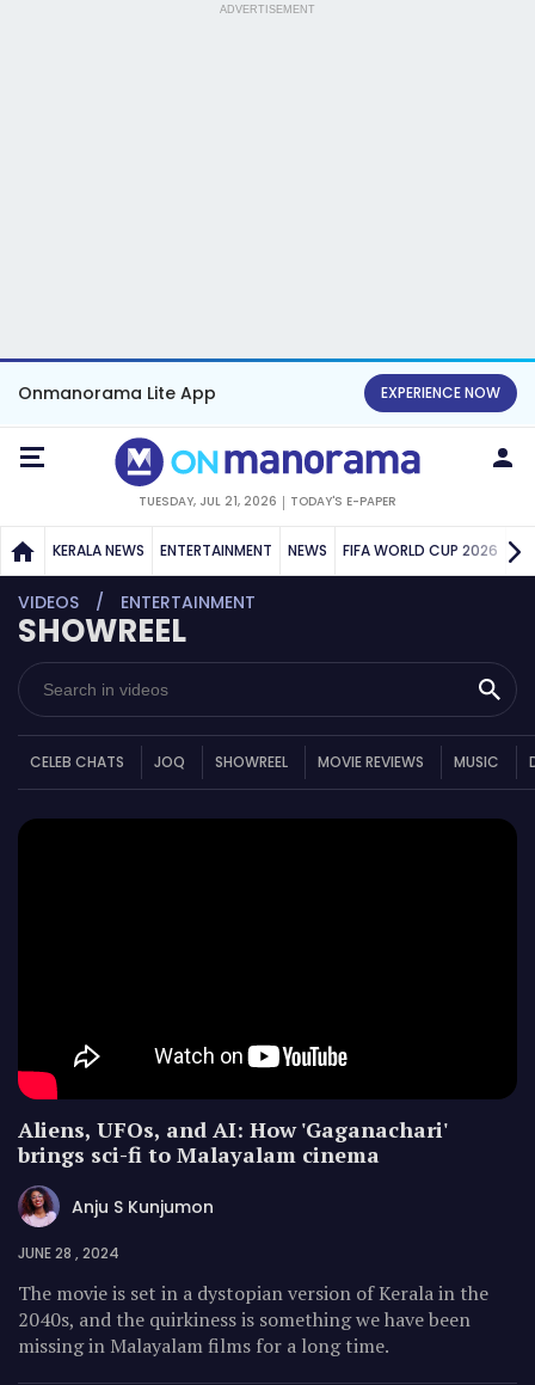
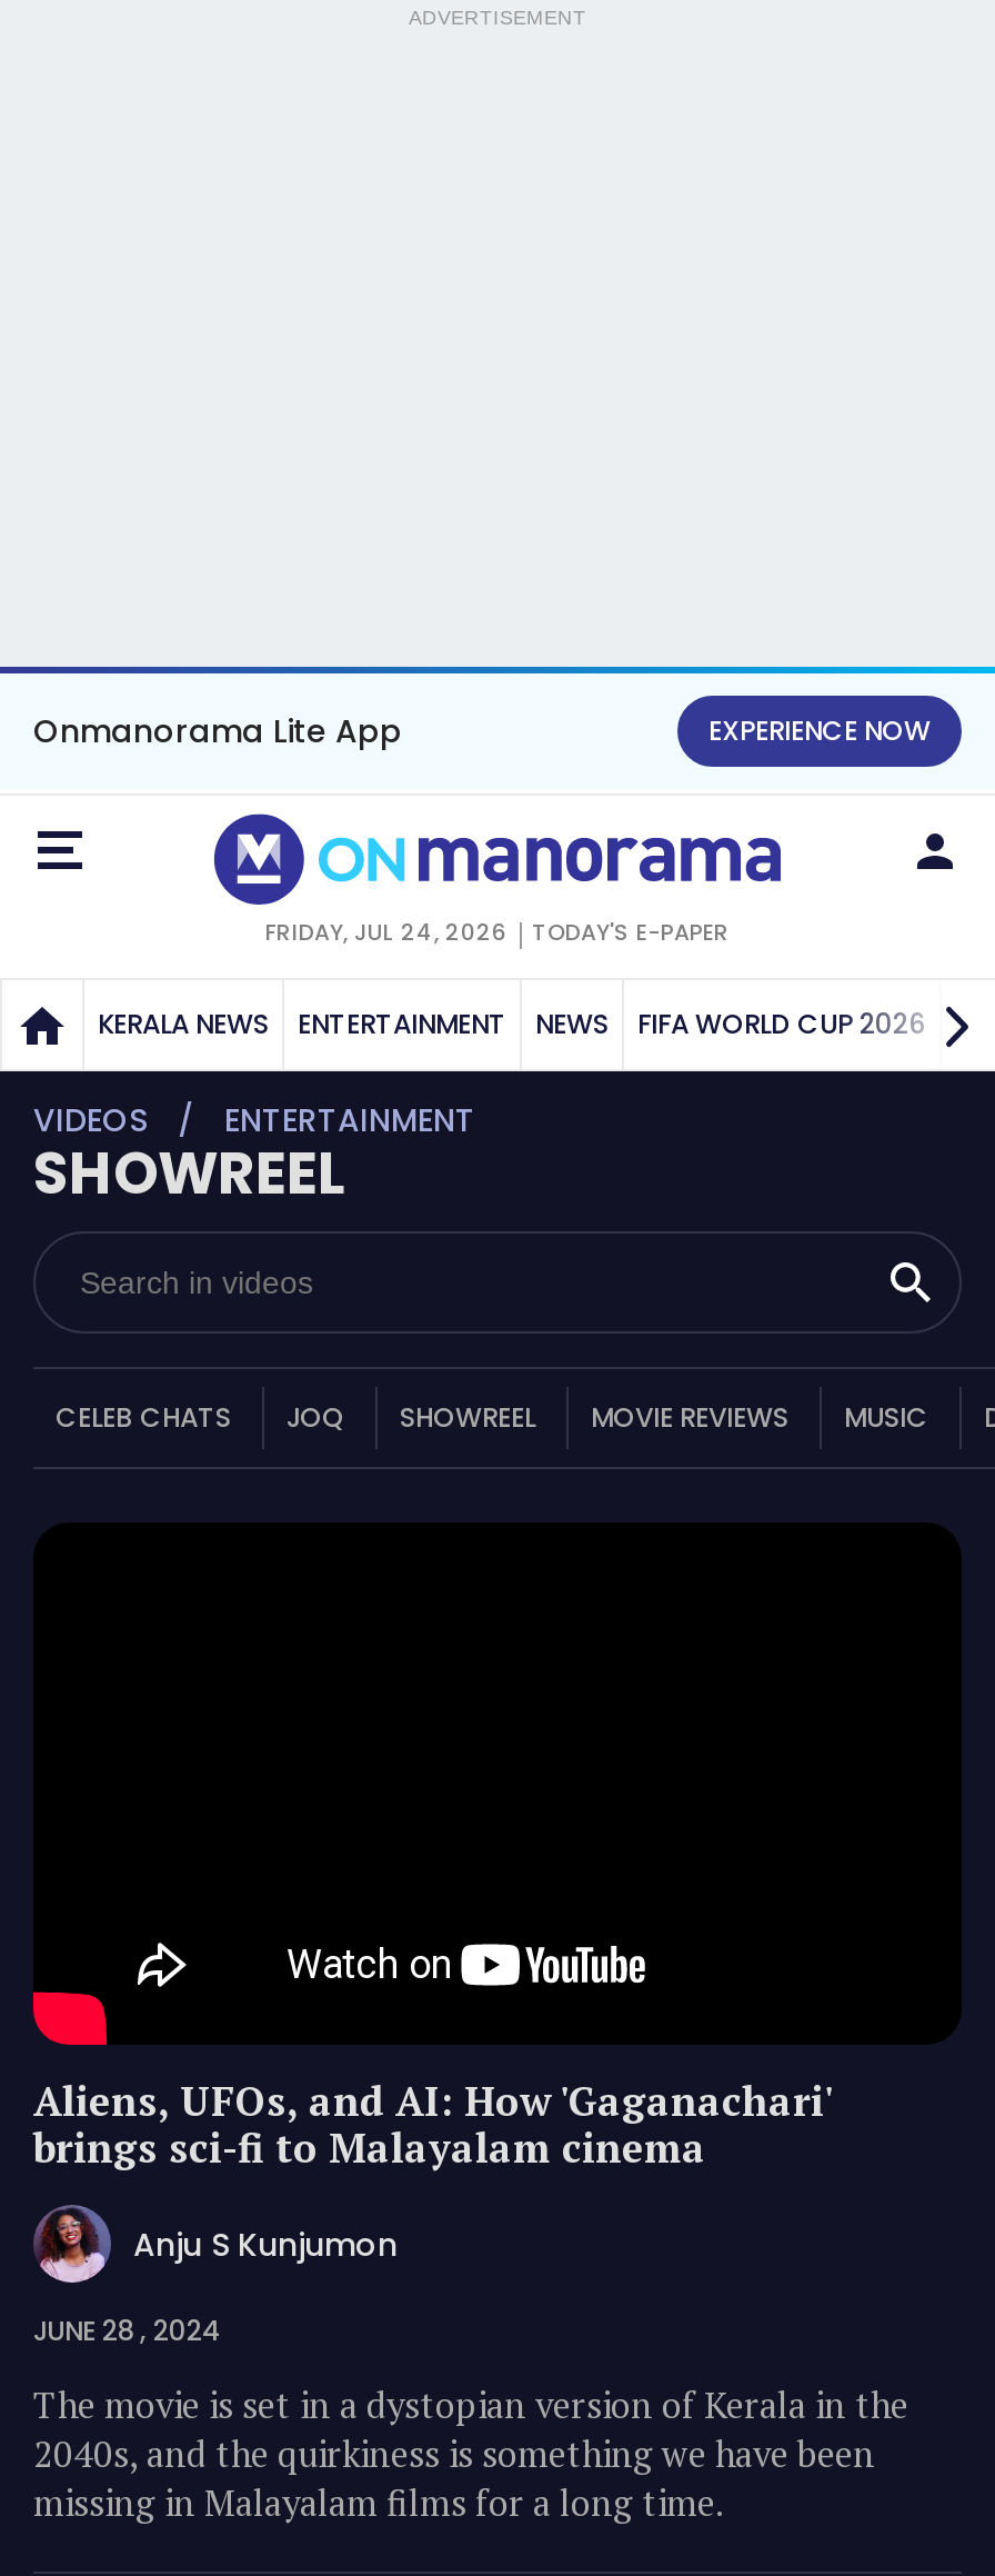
[139,492,396,510] TUESDAY, JUL 21, 2026 TODAY'S E-PAPER -> [265,915,730,949] FRIDAY, JUL 24, 2026 TODAY'S E-PAPER

